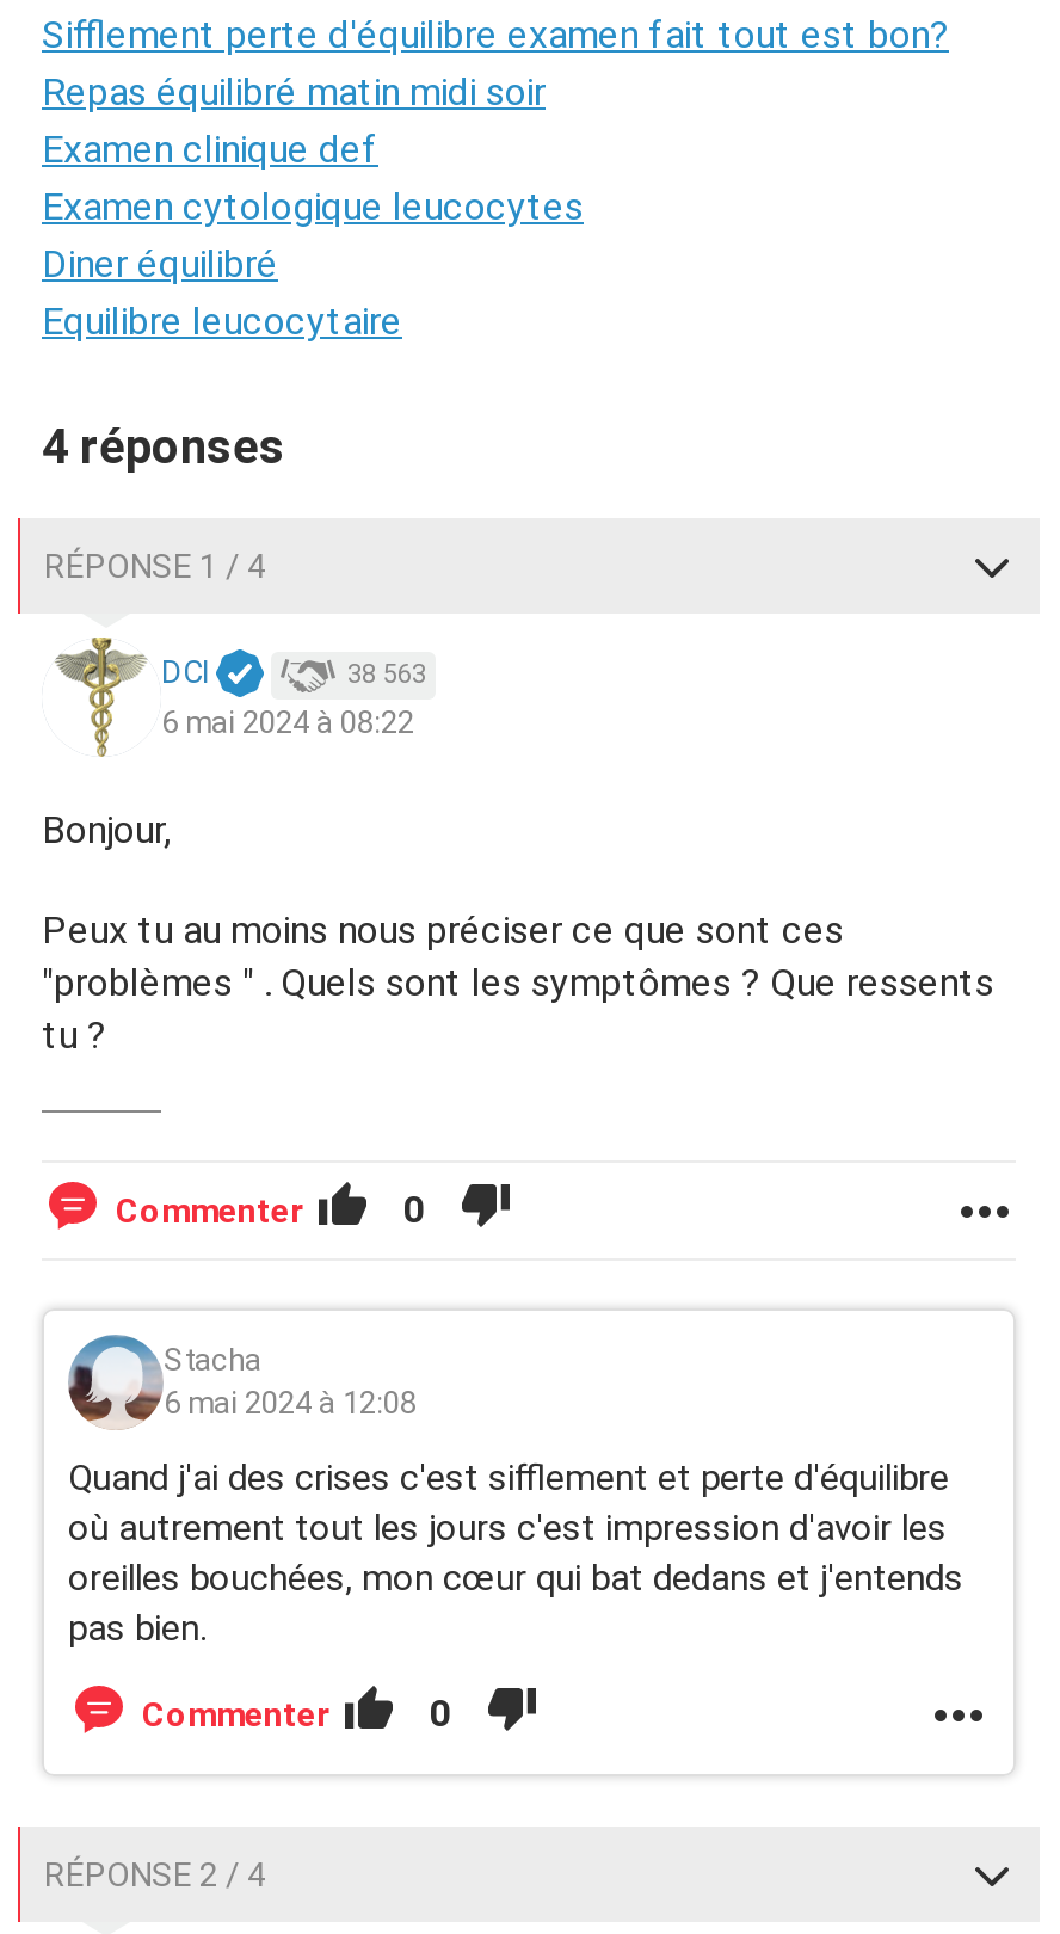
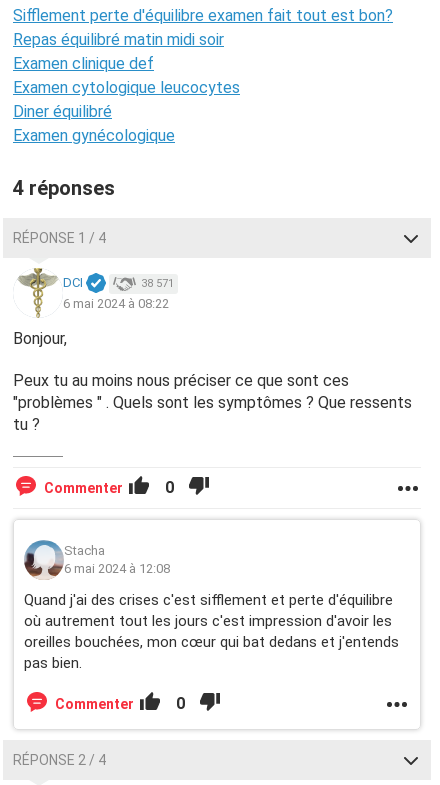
[42,298,402,344] Equilibre leucocytaire -> [13,126,175,145] Examen gynécologique
[347,659,426,690] 38 563 -> [141,277,174,290] 38 571

